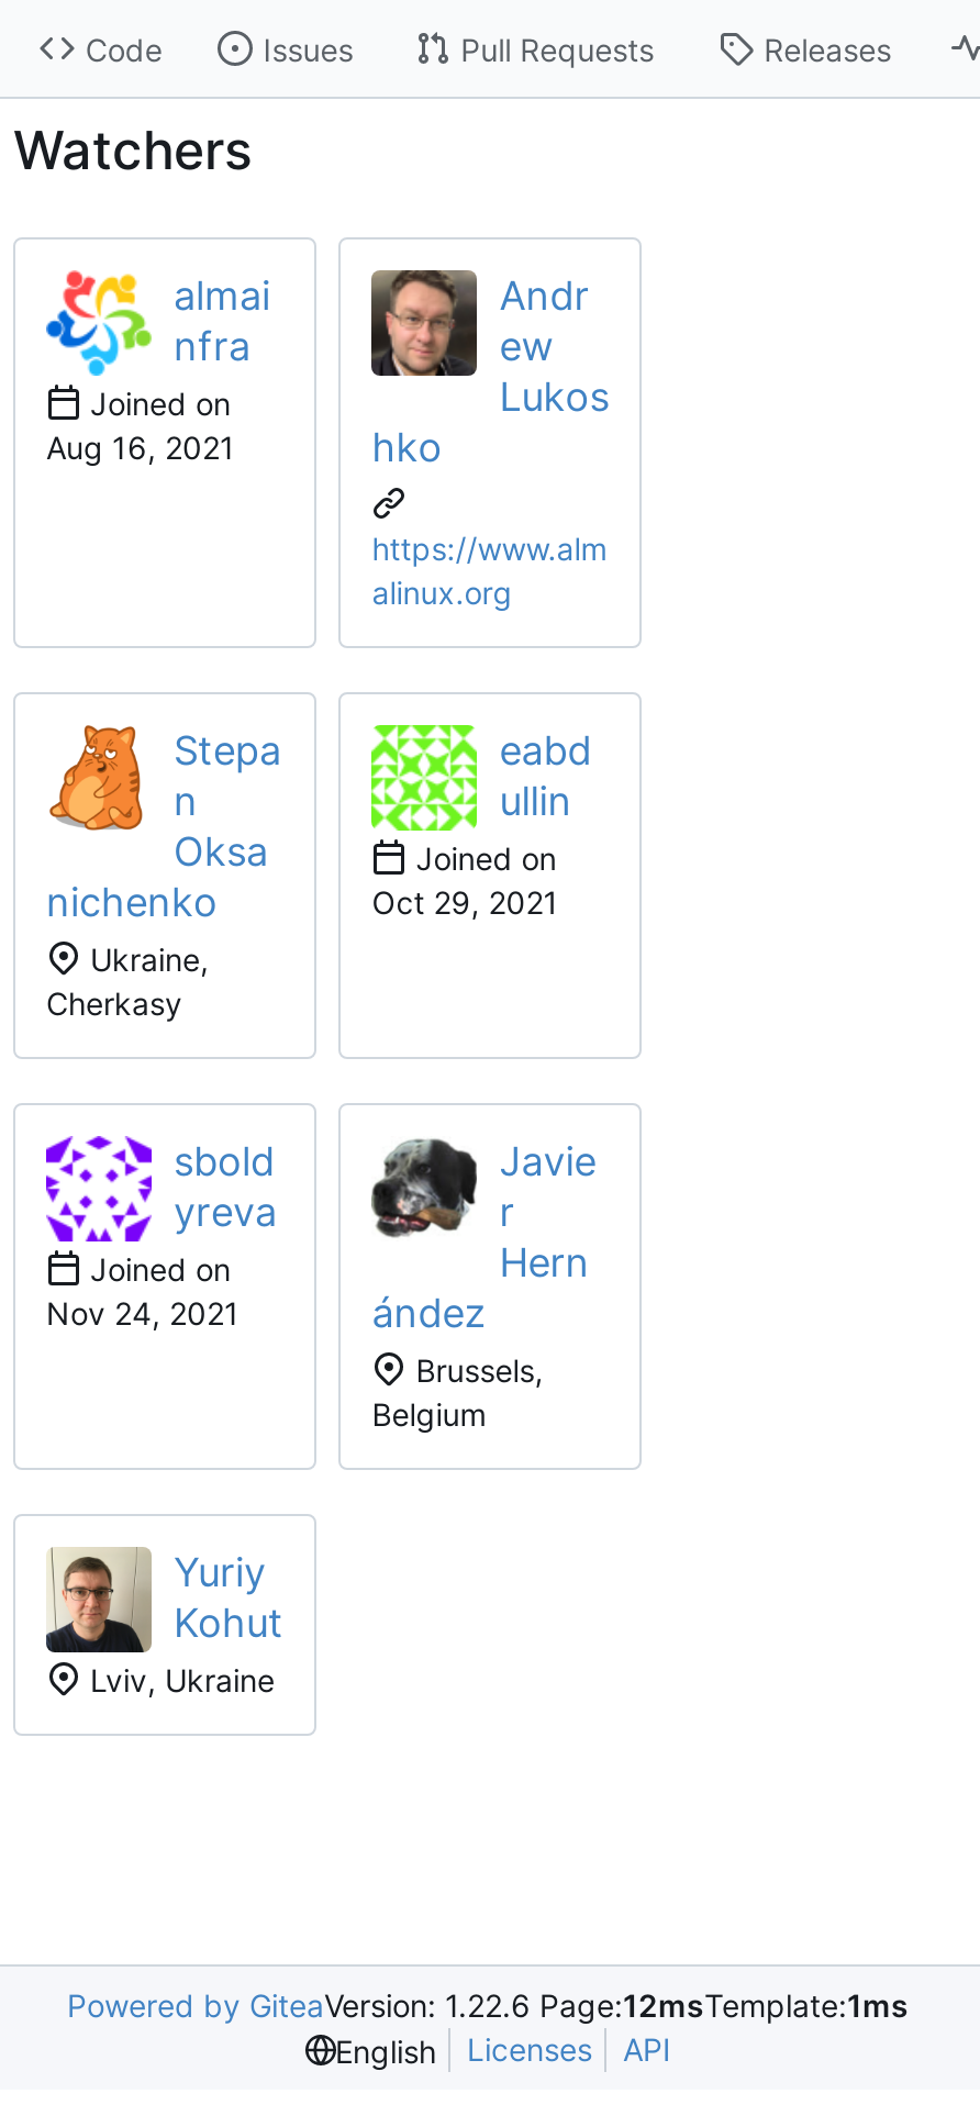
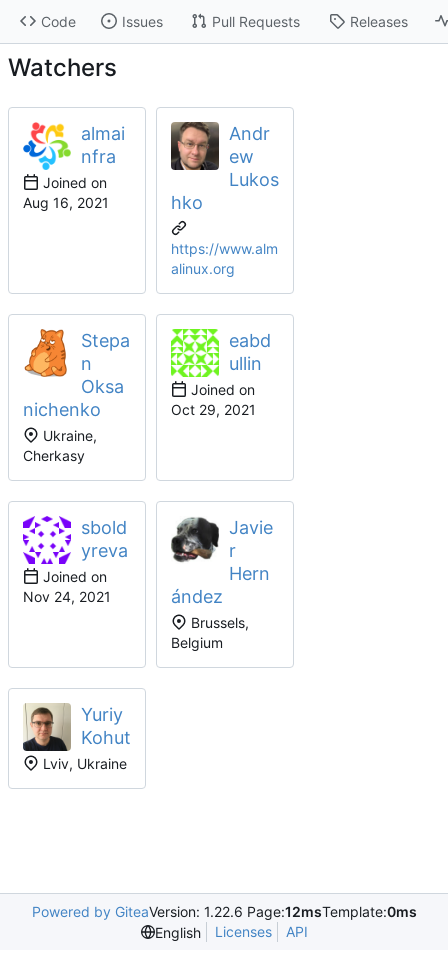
[67,1986,909,2024] Powered by GiteaVersion: 1.22.6 Page:12msTemplate:1ms -> [31,903,416,920] Powered by GiteaVersion: 1.22.6 Page:12msTemplate:0ms

